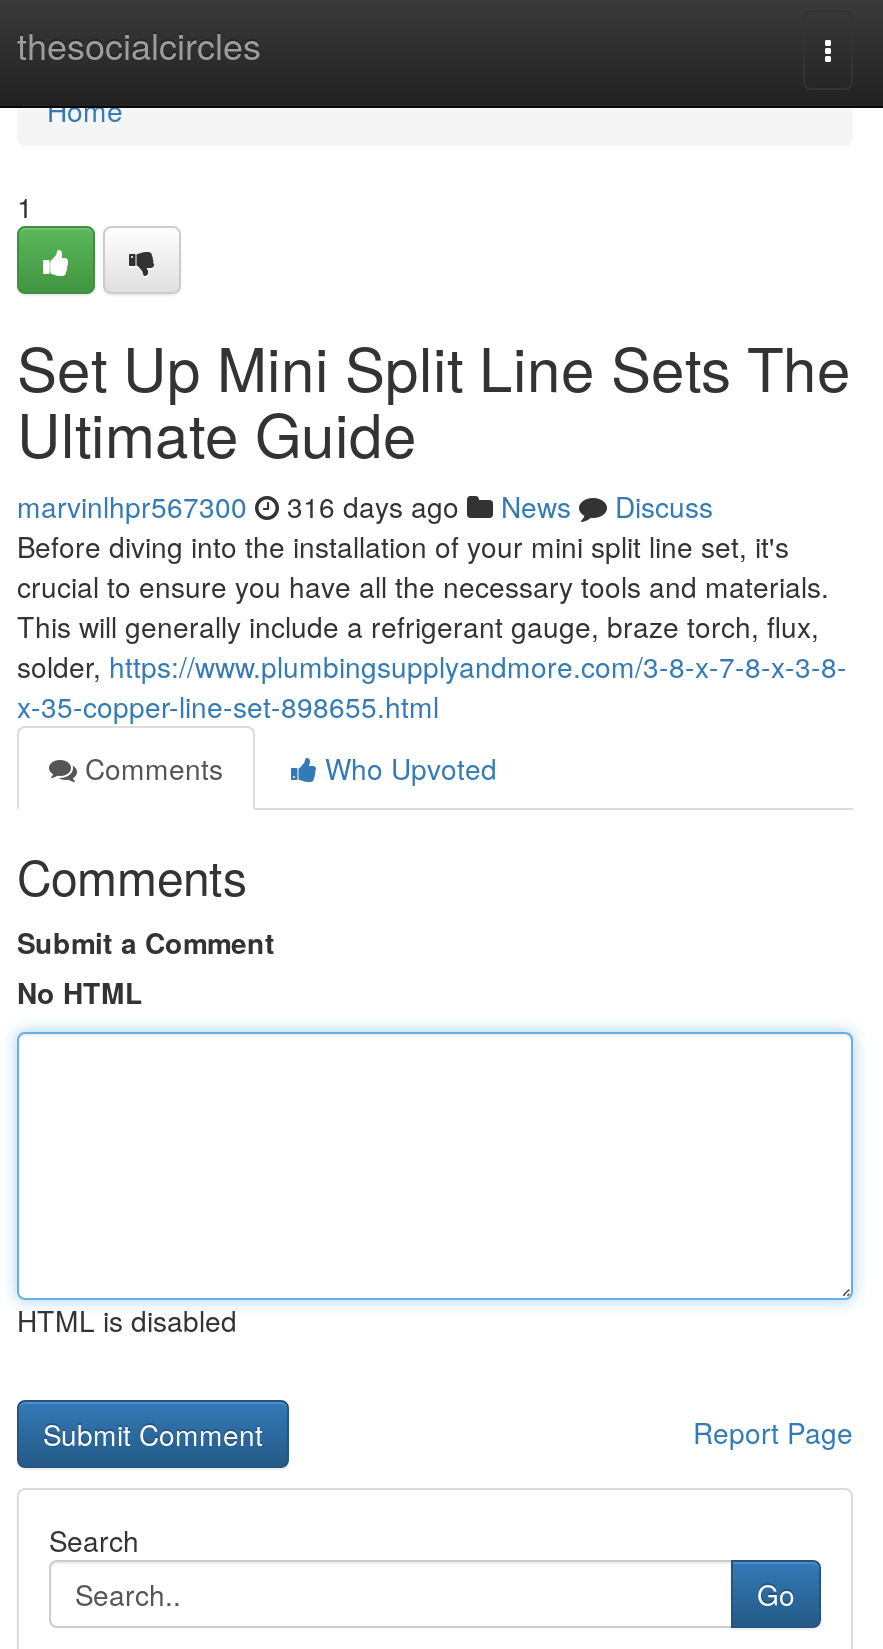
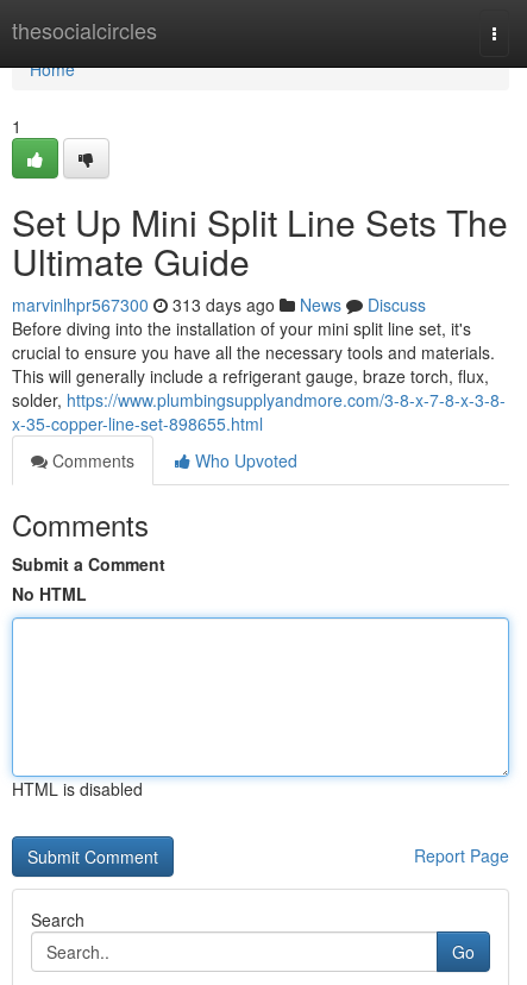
[17,486,713,526] marvinlhpr567300 316 days ago News Discuss -> [12,293,426,316] marvinlhpr567300 313 days ago News Discuss

